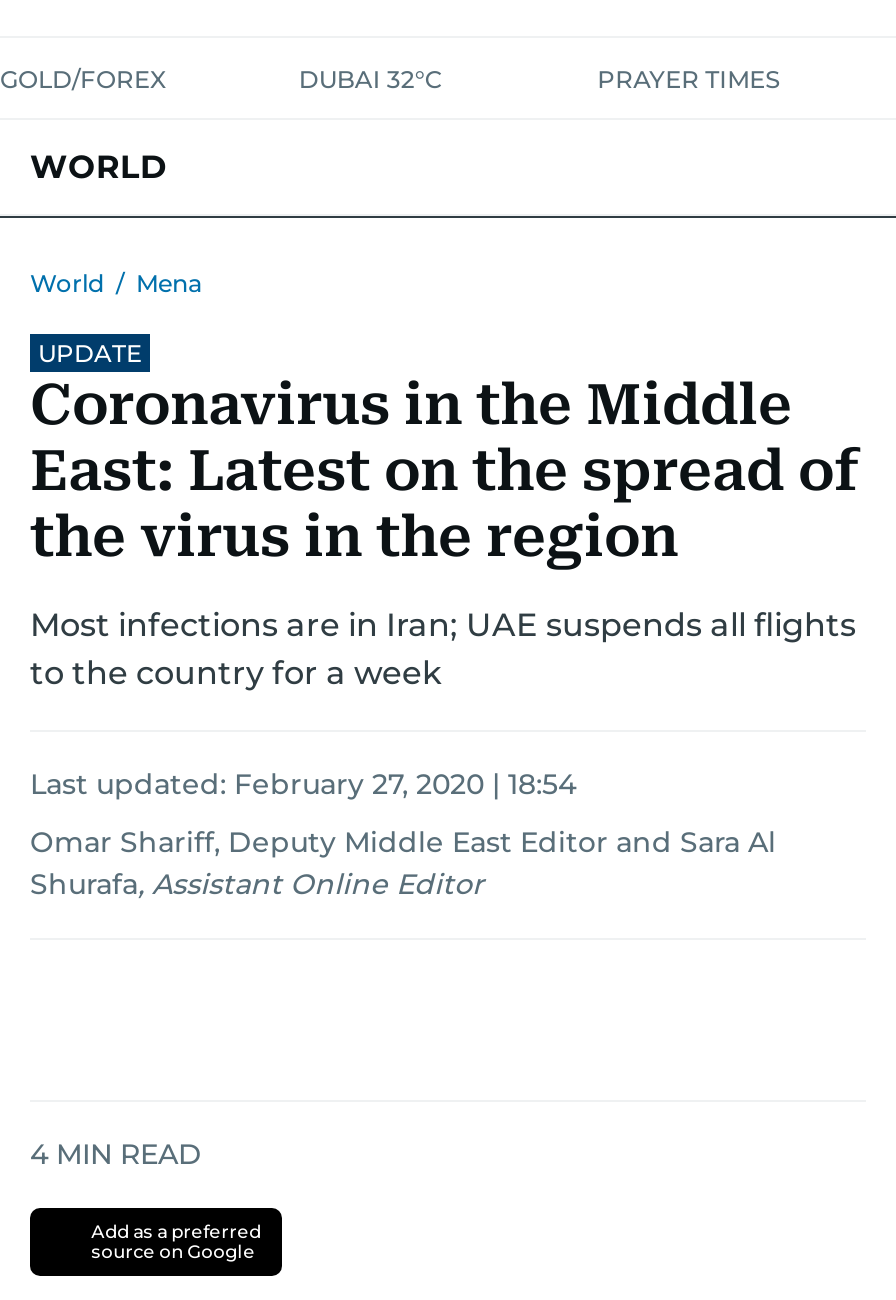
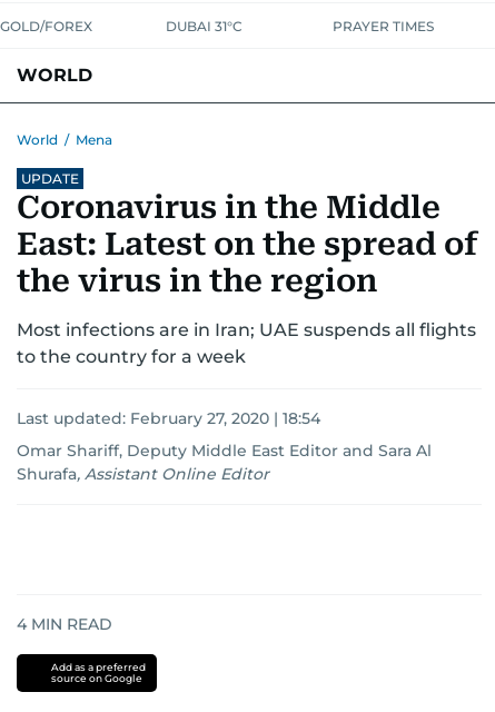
[299,64,443,94] DUBAI 32°C -> [166,18,243,34] DUBAI 31°C

